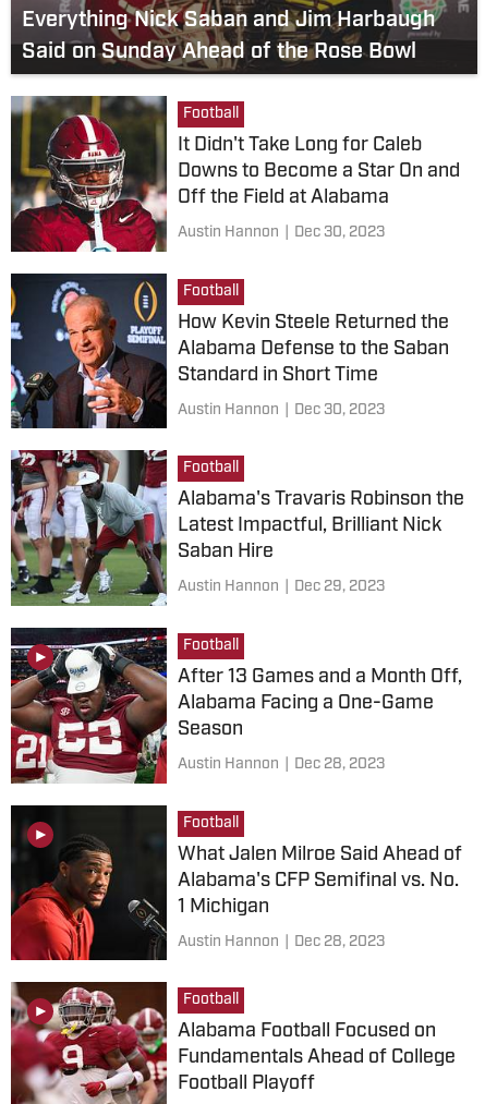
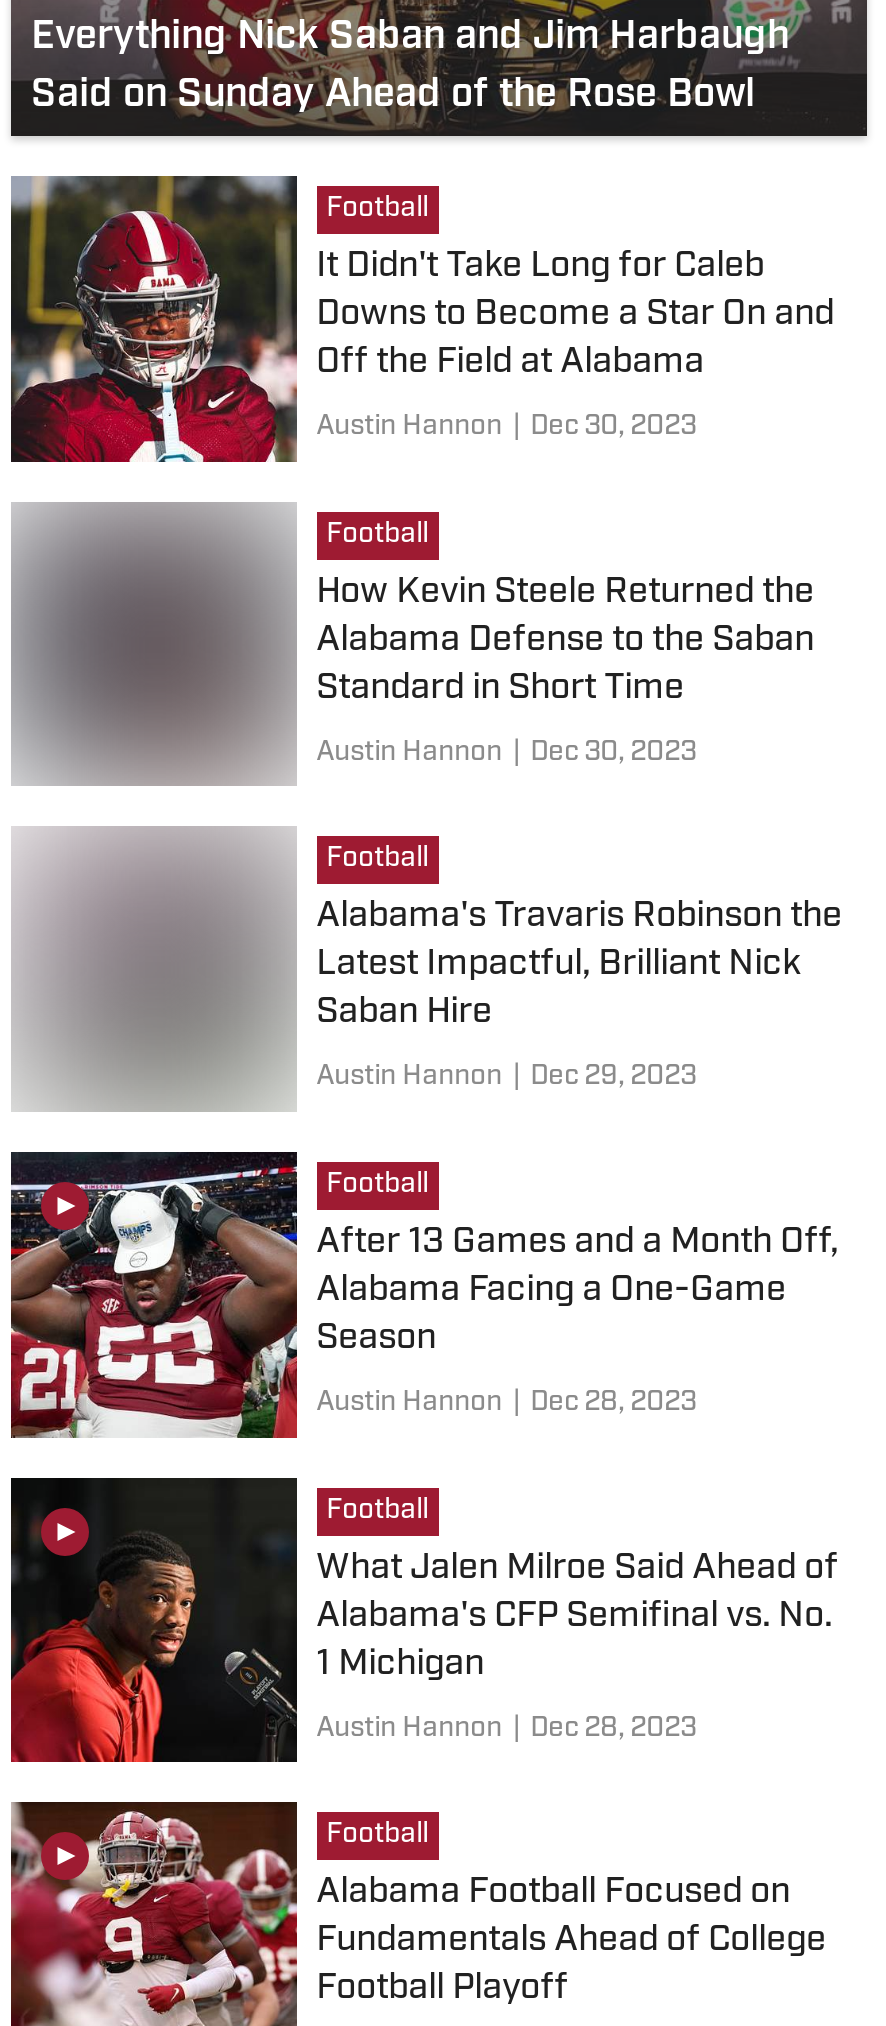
[10,272,168,429] [image] -> [11,502,297,786] [image]
[10,449,168,606] [image] -> [11,826,297,1110] [image]

